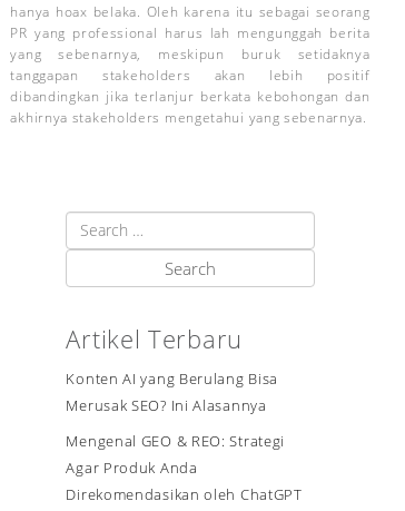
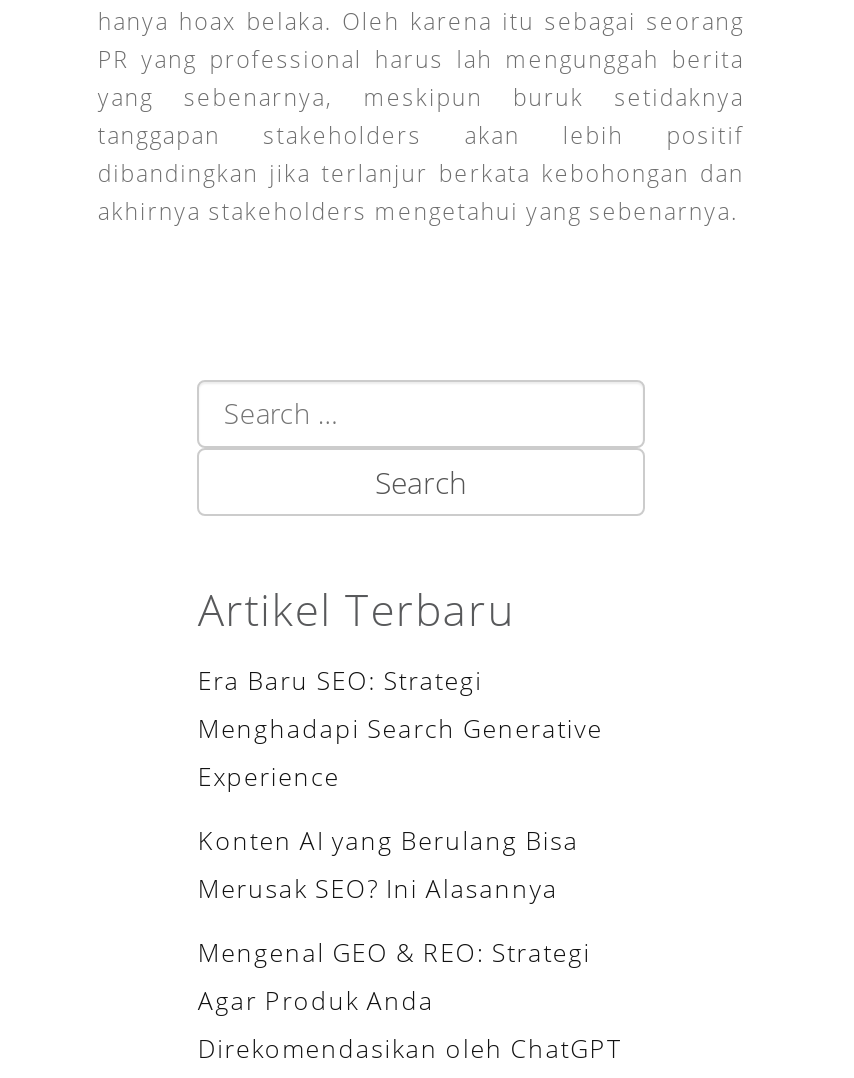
none -> [198,665,603,795] Era Baru SEO: Strategi | Menghadapi Search Generative | Experience

